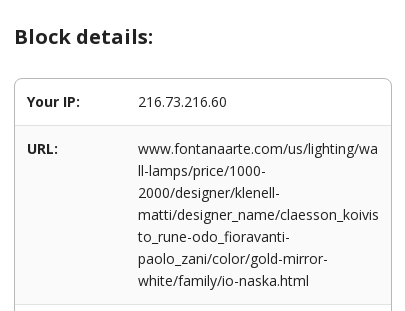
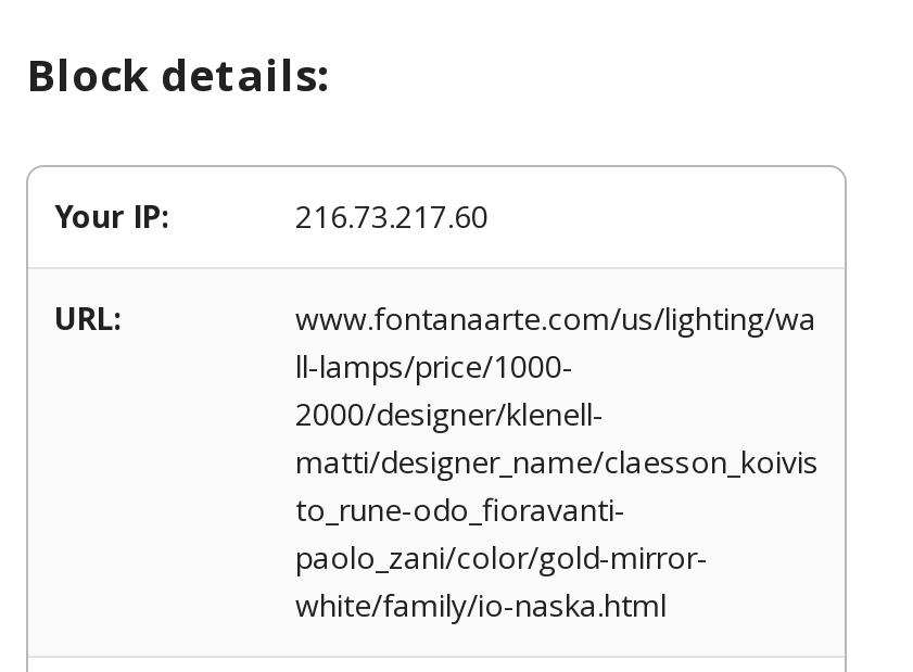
[138,92,227,111] 216.73.216.60 -> [295,195,489,237] 216.73.217.60

